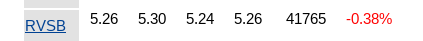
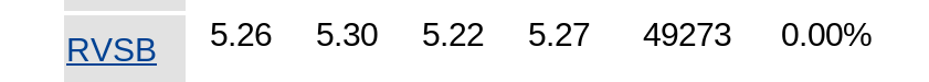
[186,10,214,27] 5.24 -> [422,15,484,52] 5.22
[234,10,262,27] 5.26 -> [528,15,590,52] 5.27
[286,10,326,27] 41765 -> [643,15,731,52] 49273
[346,10,392,27] -0.38% -> [781,15,872,52] 0.00%

